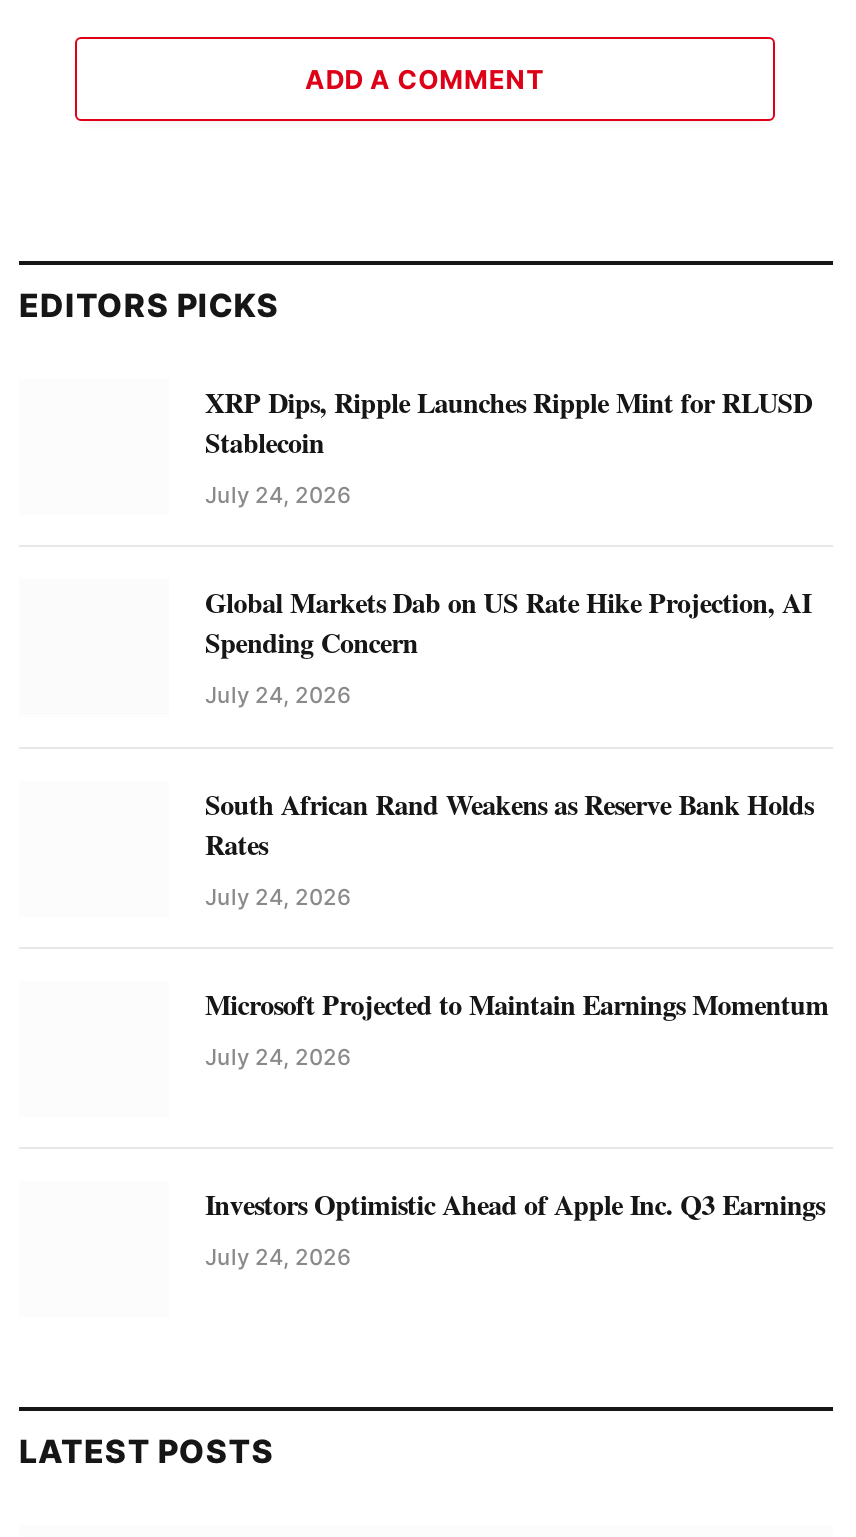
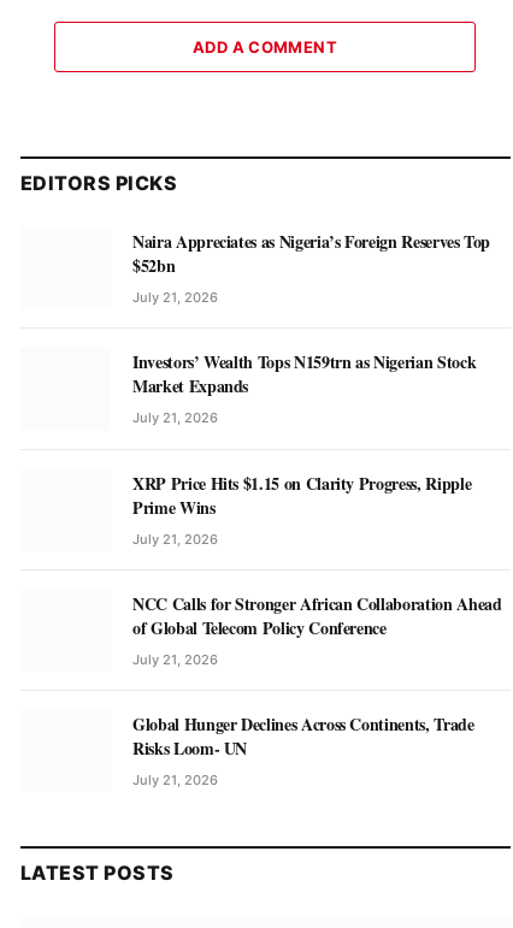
[205,381,812,509] XRP Dips, Ripple Launches Ripple Mint for RLUSD | Stablecoin | July 24, 2026 -> [132,229,490,306] Naira Appreciates as Nigeria’s Foreign Reserves Top | $52bn | July 21, 2026
[205,582,811,710] Global Markets Dab on US Rate Hike Projection, AI | Spending Concern | July 24, 2026 -> [132,349,476,426] Investors’ Wealth Tops N159trn as Nigerian Stock | Market Expands | July 21, 2026
[205,782,813,910] South African Rand Weakens as Reserve Bank Holds | Rates | July 24, 2026 -> [132,470,471,547] XRP Price Hits $1.15 on Clarity Progress, Ripple | Prime Wins | July 21, 2026
[205,982,829,1070] Microsoft Projected to Maintain Earnings Momentum | July 24, 2026 -> [132,591,502,668] NCC Calls for Stronger African Collaboration Ahead | of Global Telecom Policy Conference | July 21, 2026
[205,1183,825,1271] Investors Optimistic Ahead of Apple Inc. Q3 Earnings | July 24, 2026 -> [132,711,474,788] Global Hunger Declines Across Continents, Trade | Risks Loom- UN | July 21, 2026

